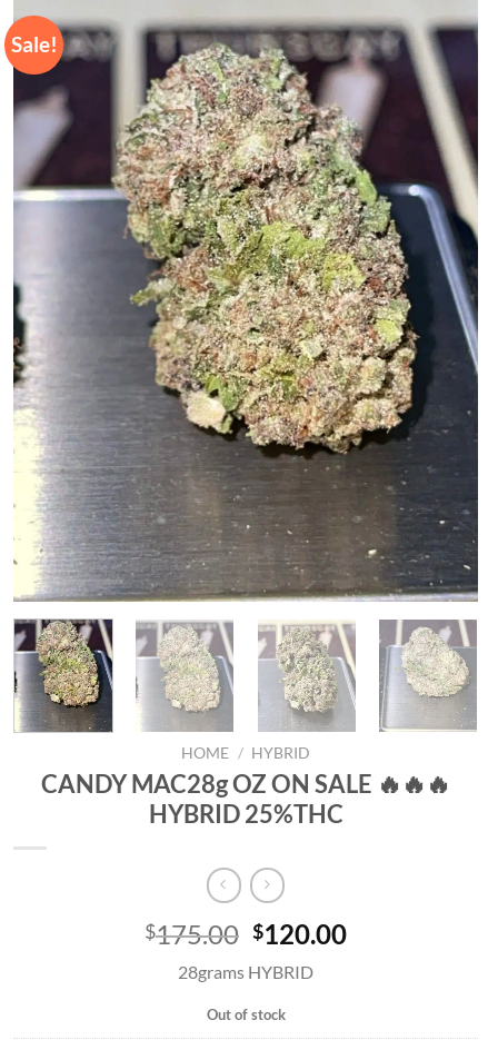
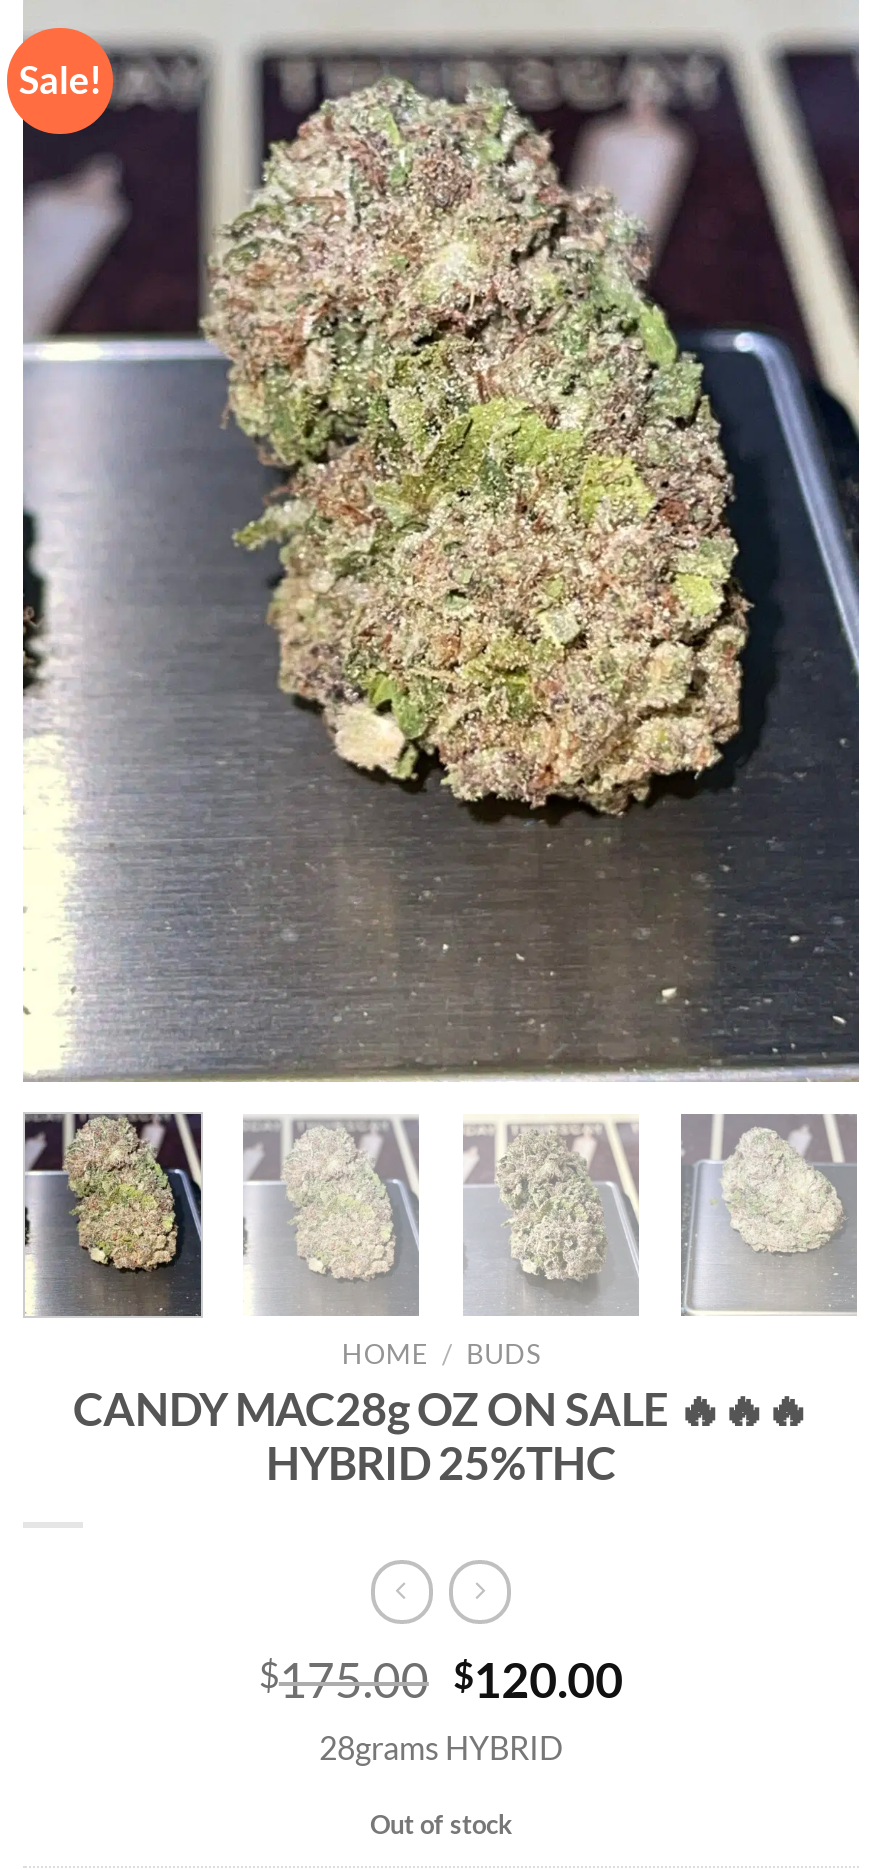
[182,744,310,762] HOME / HYBRID -> [342,1337,540,1369] HOME / BUDS

